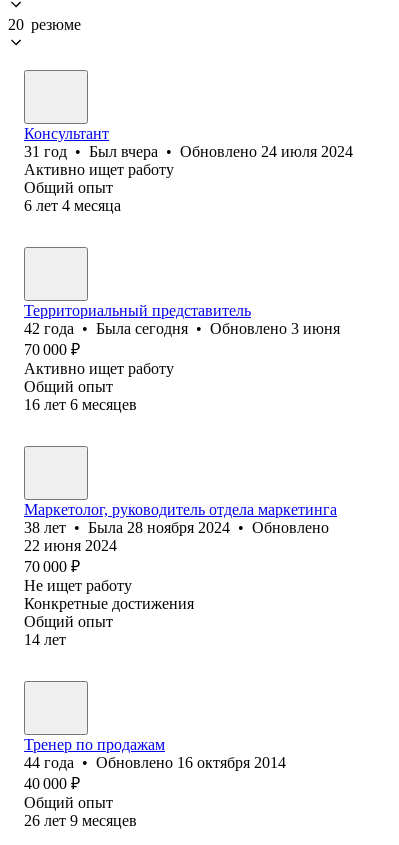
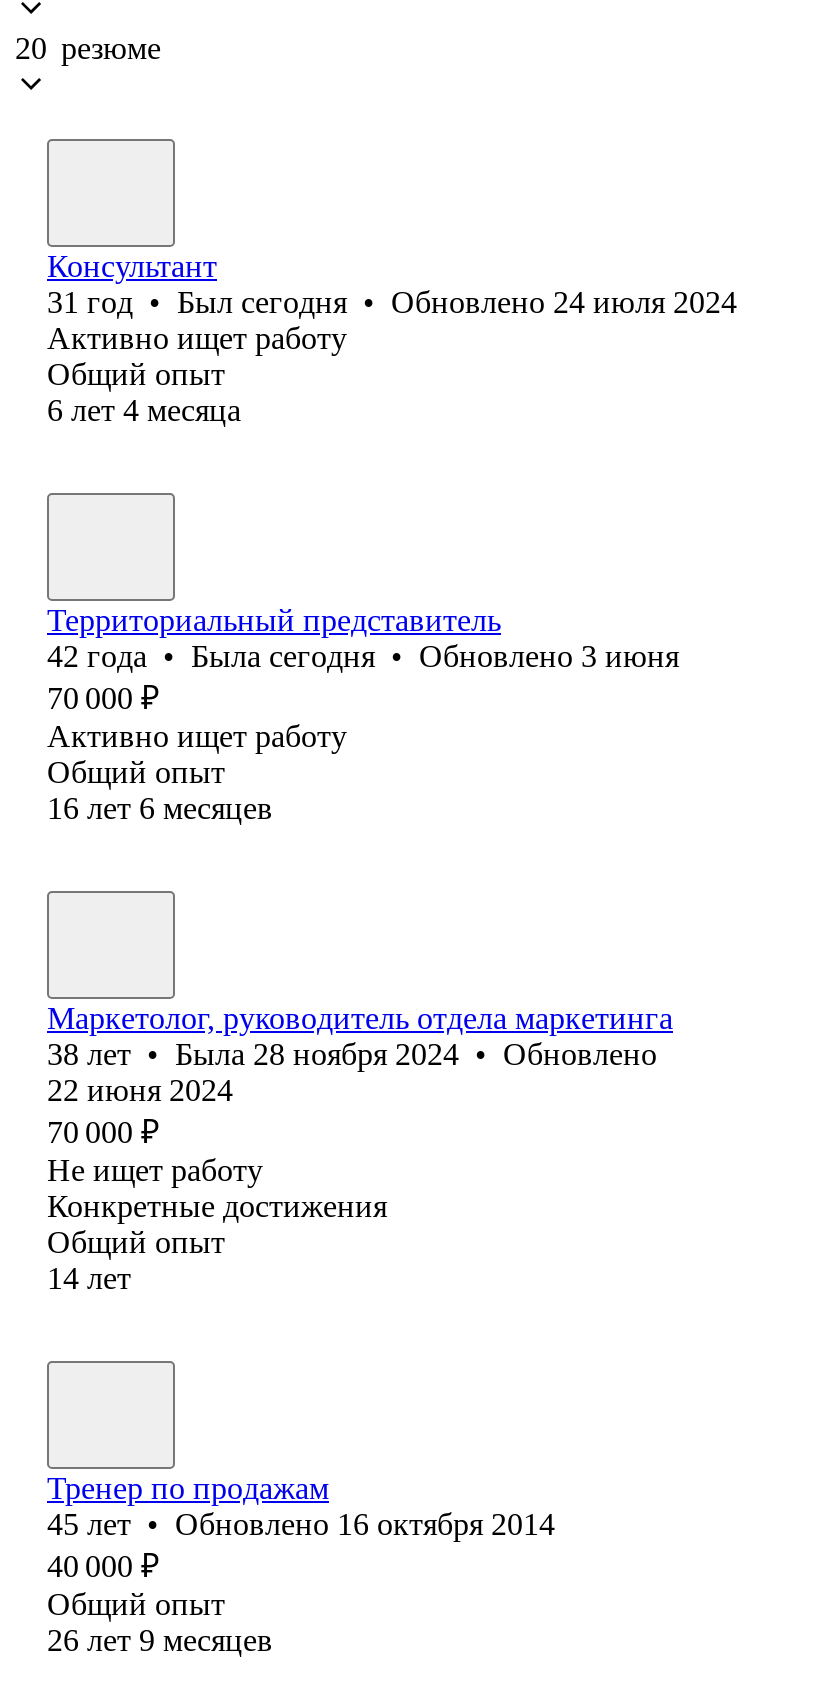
[24,143,353,160] 31 год • Был вчера • Обновлено 24 июля 2024 -> [47,285,737,319] 31 год • Был сегодня • Обновлено 24 июля 2024
[24,754,286,771] 44 года • Обновлено 16 октября 2014 -> [47,1507,555,1541] 45 лет • Обновлено 16 октября 2014

